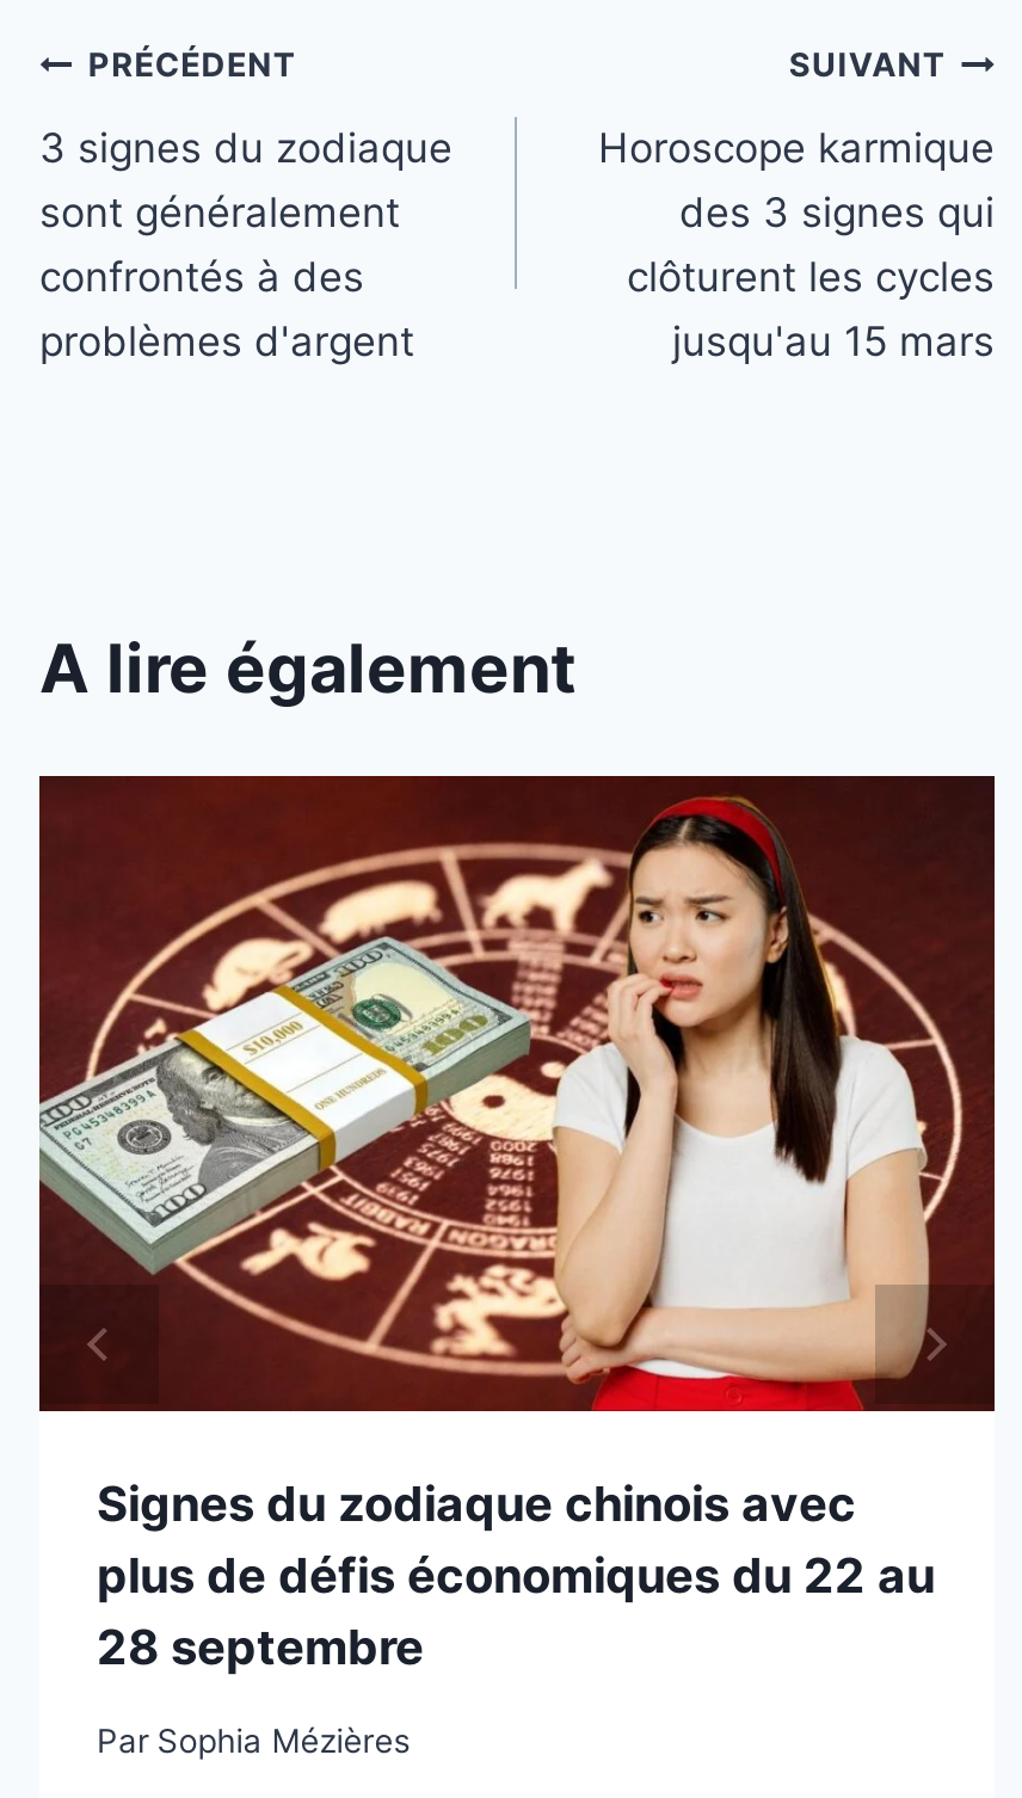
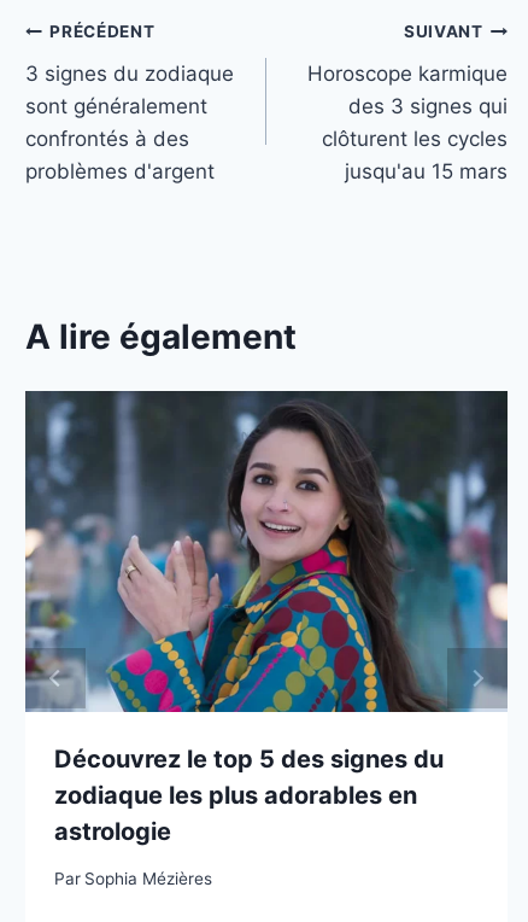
[37,776,997,1677] [image] | Signes du zodiaque chinois avec | plus de défis économiques du 22 au | 28 septembre -> [24,391,509,846] [image] | Découvrez le top 5 des signes du | zodiaque les plus adorables en | astrologie

